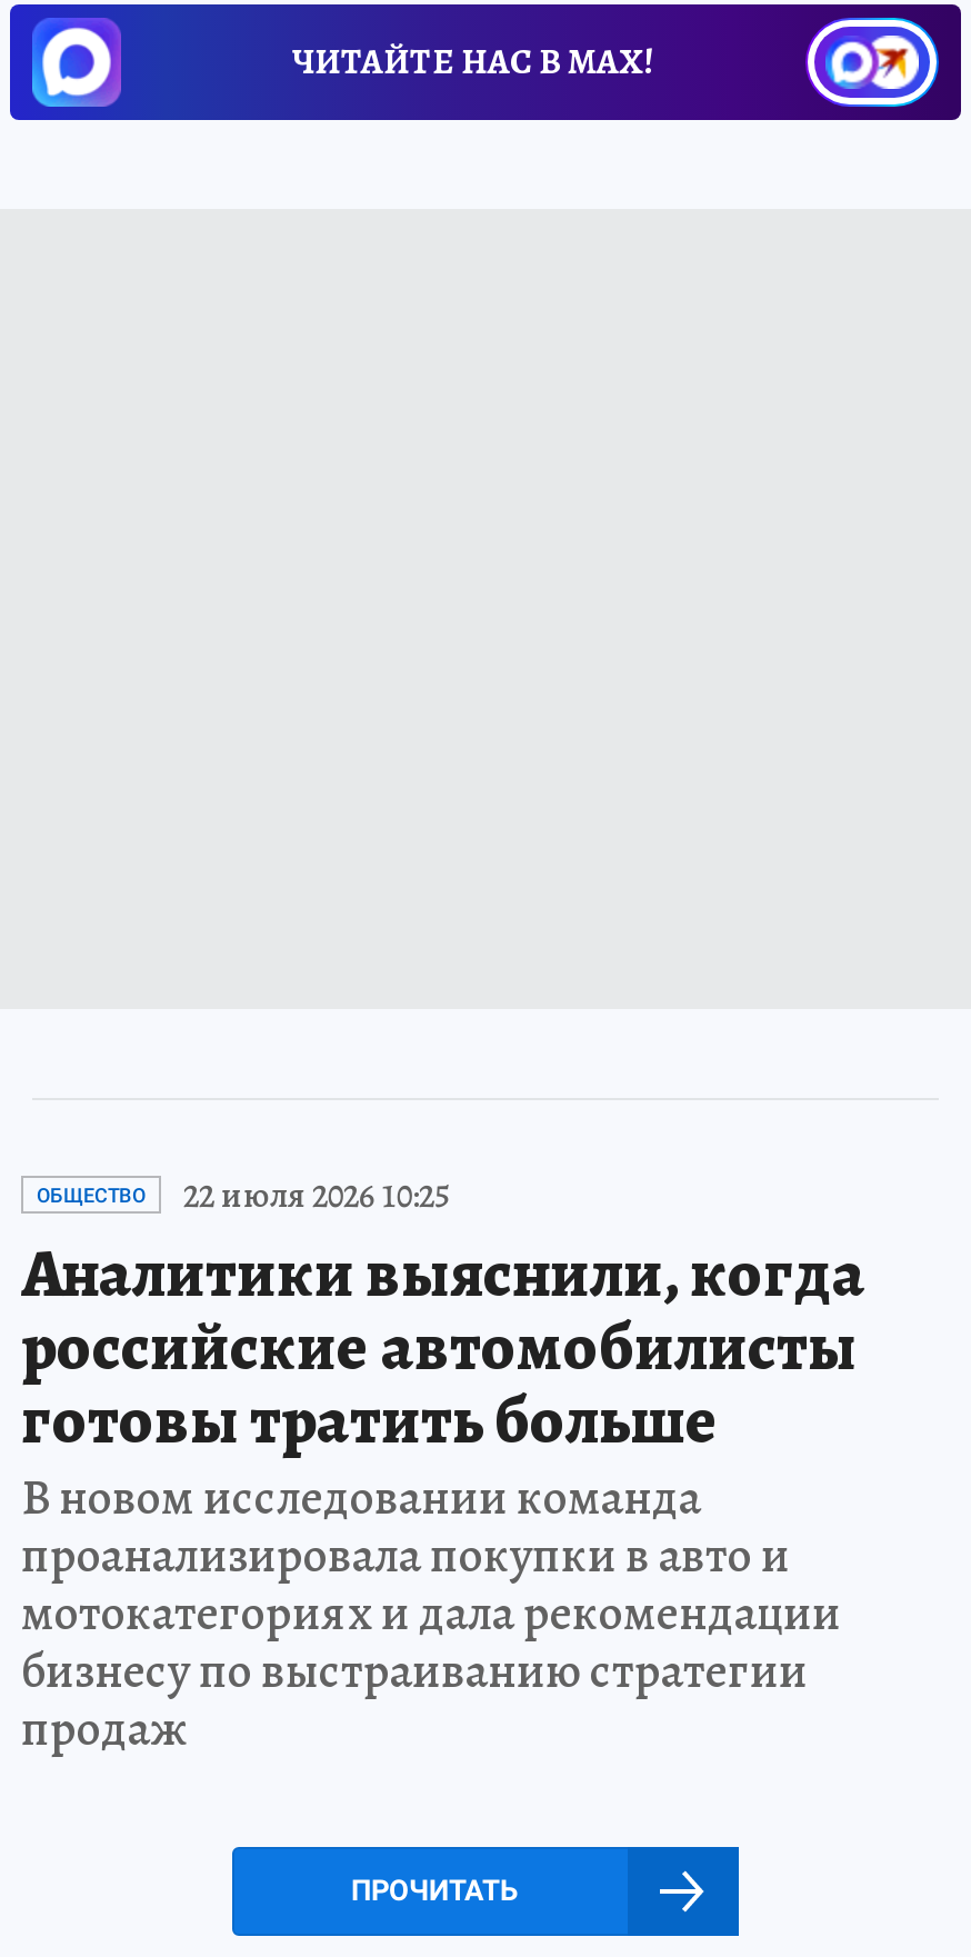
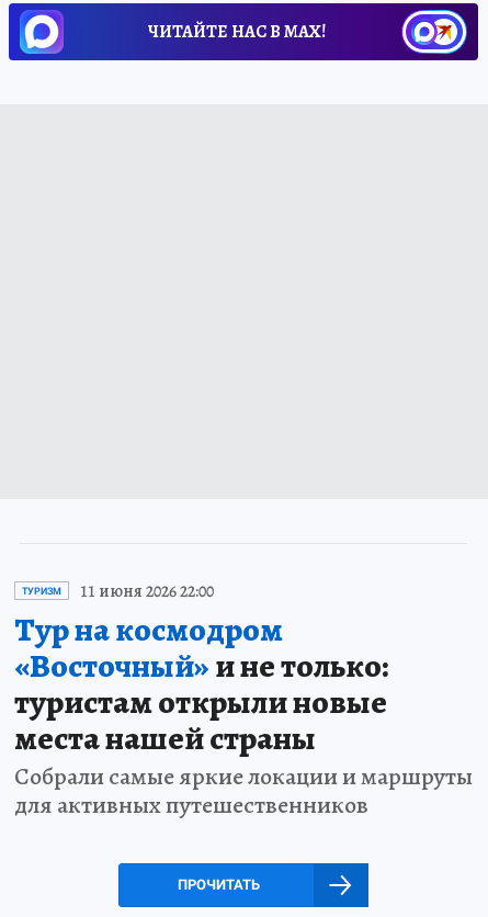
[21,1171,865,1762] ОБЩЕСТВО | 22 июля 2026 10:25 | Аналитики выяснили, когда | российские автомобилисты | готовы тратить больше | В новом исследовании команда | проанализировала покупки в авто и | мотокатегориях и дала рекомендации | бизнесу по выстраиванию стратегии | продаж -> [14,579,473,821] ТУРИЗМ | 11 июня 2026 22:00 | Тур на космодром | «Восточный»и не только: | туристам открыли новые | места нашей страны | Собрали самые яркие локации и маршруты | для активных путешественников

